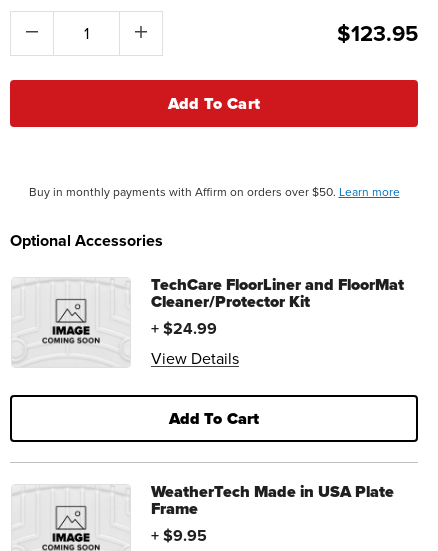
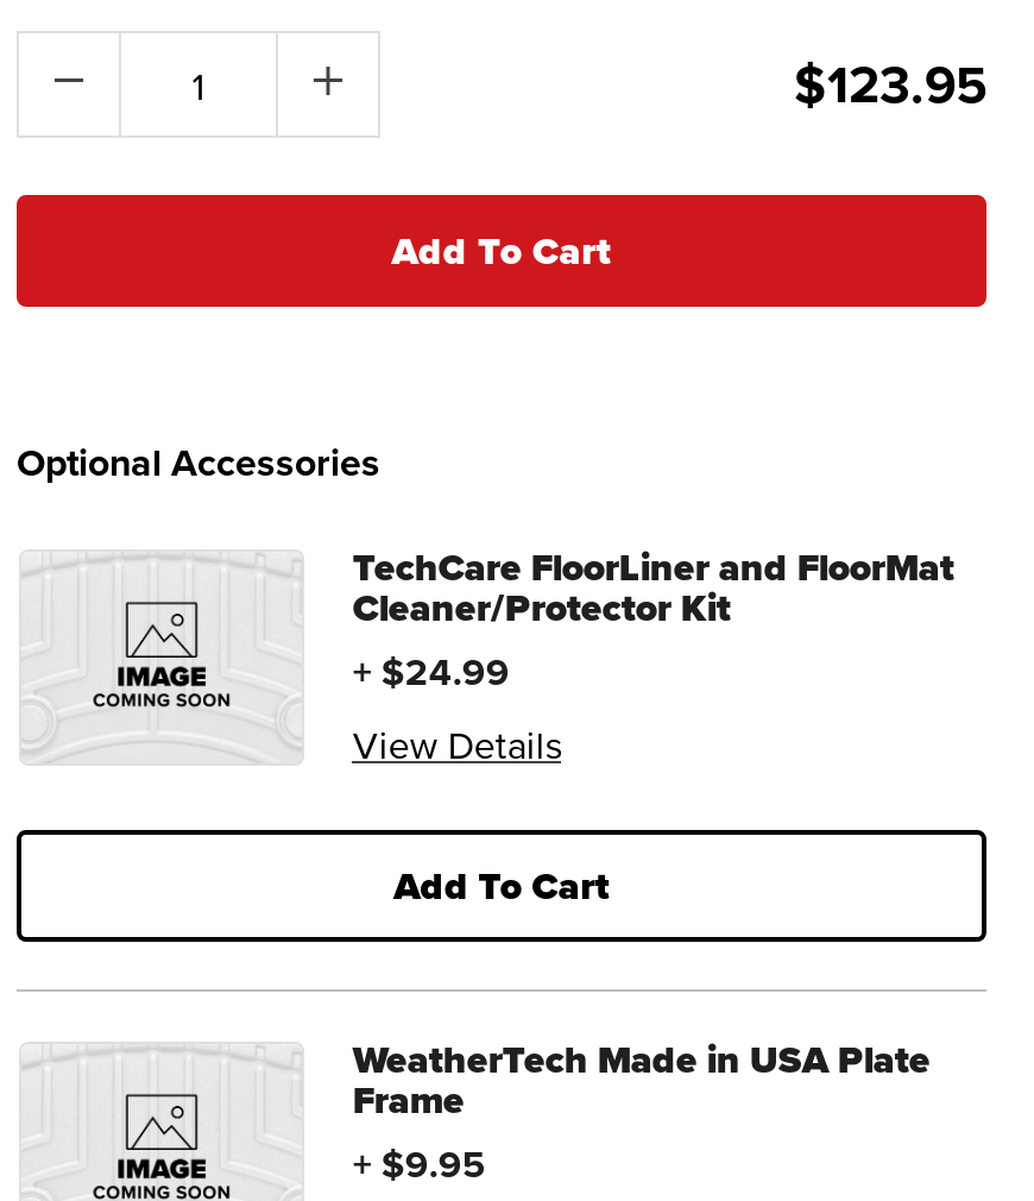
[28,183,399,201] Buy in monthly payments with Affirm on orders over $50. Learn more -> none

